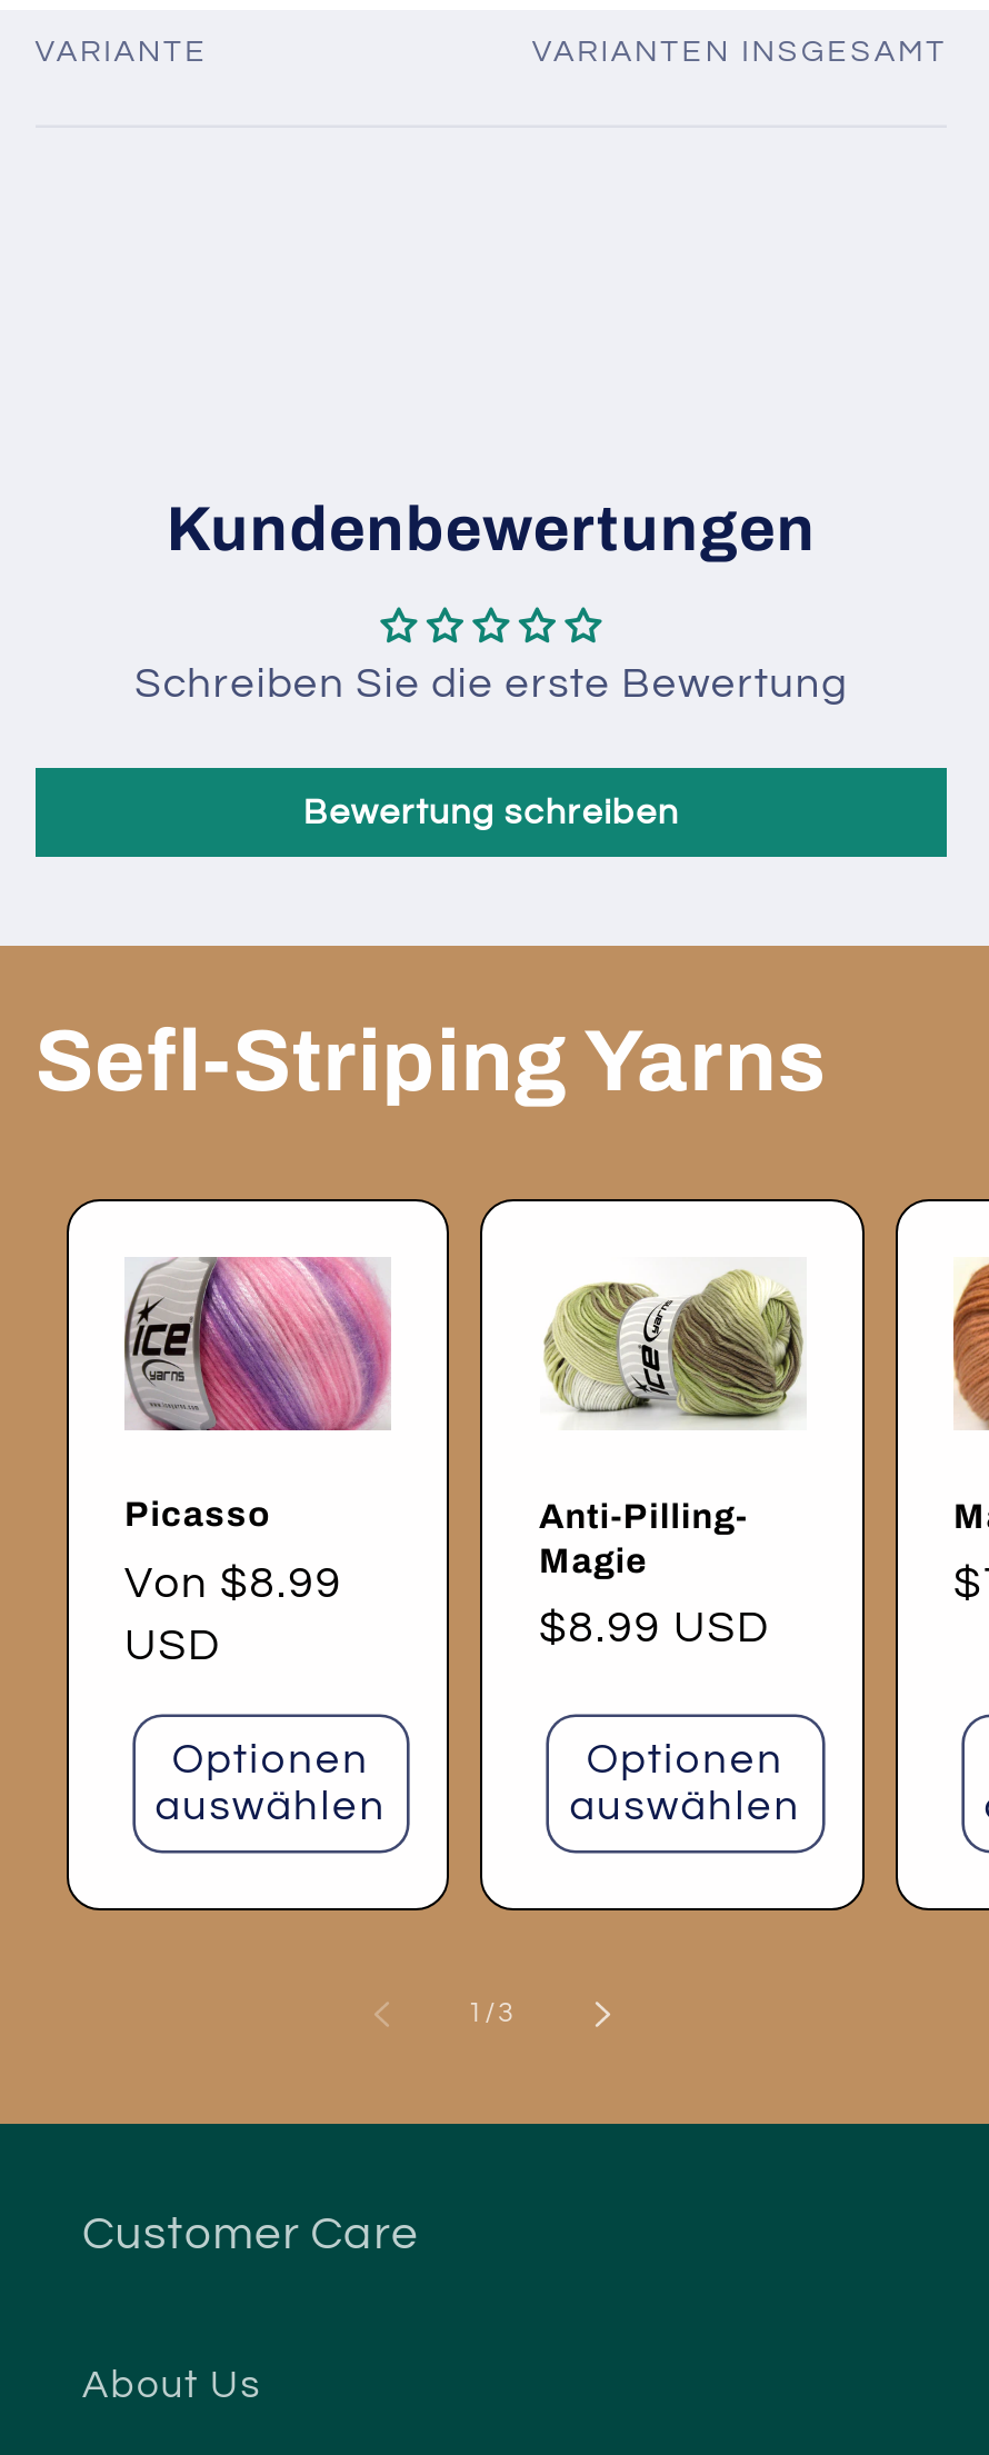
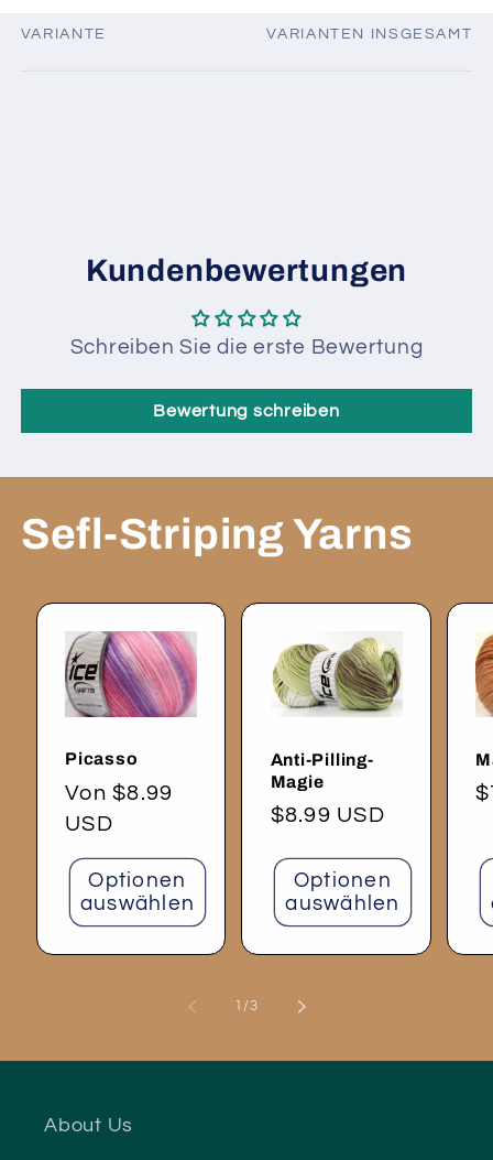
[82,2210,420,2257] Customer Care -> none

